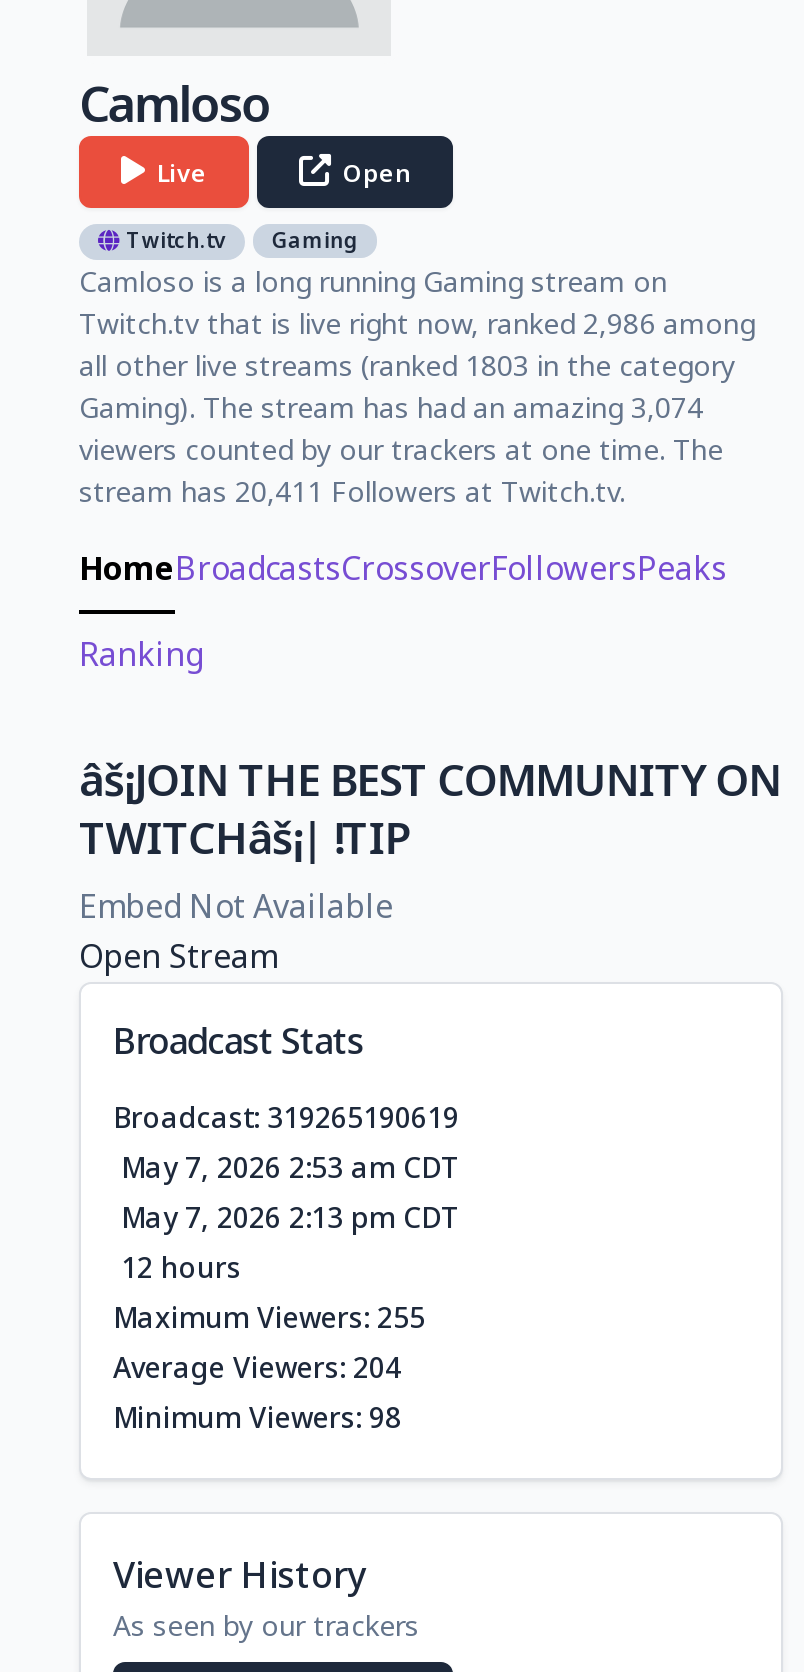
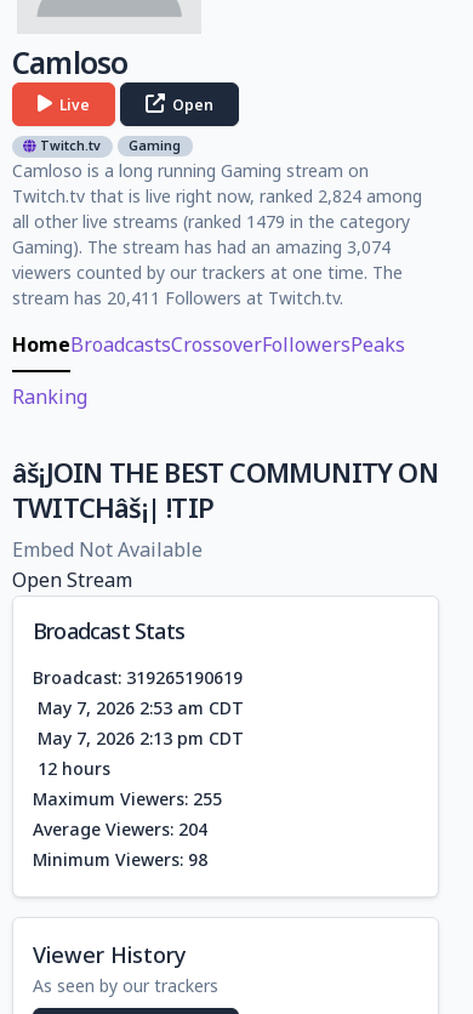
[79,304,755,342] Twitch.tv that is live right now, ranked 2,986 among -> [12,184,422,207] Twitch.tv that is live right now, ranked 2,824 among
[79,346,735,384] all other live streams (ranked 1803 in the category -> [12,210,410,233] all other live streams (ranked 1479 in the category

